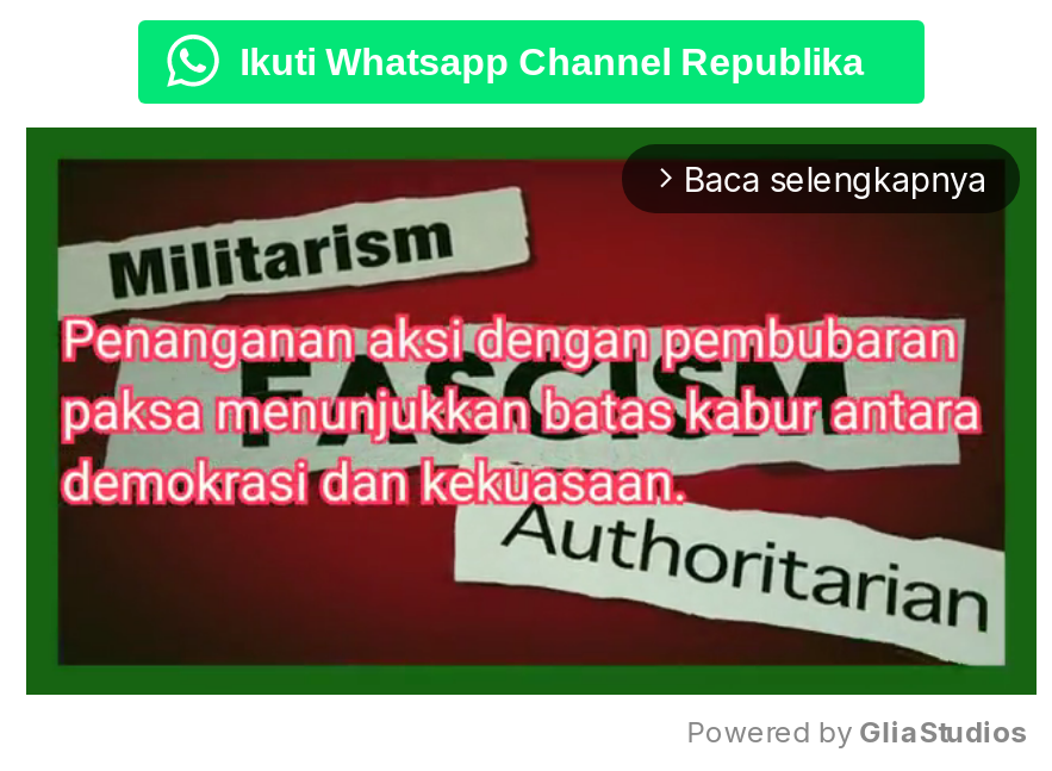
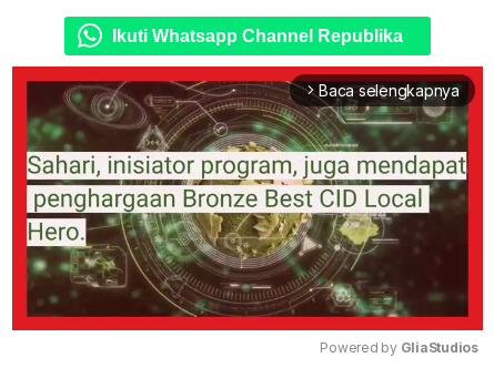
[24,125,1039,697] [image] -> [11,65,484,331] [image]

